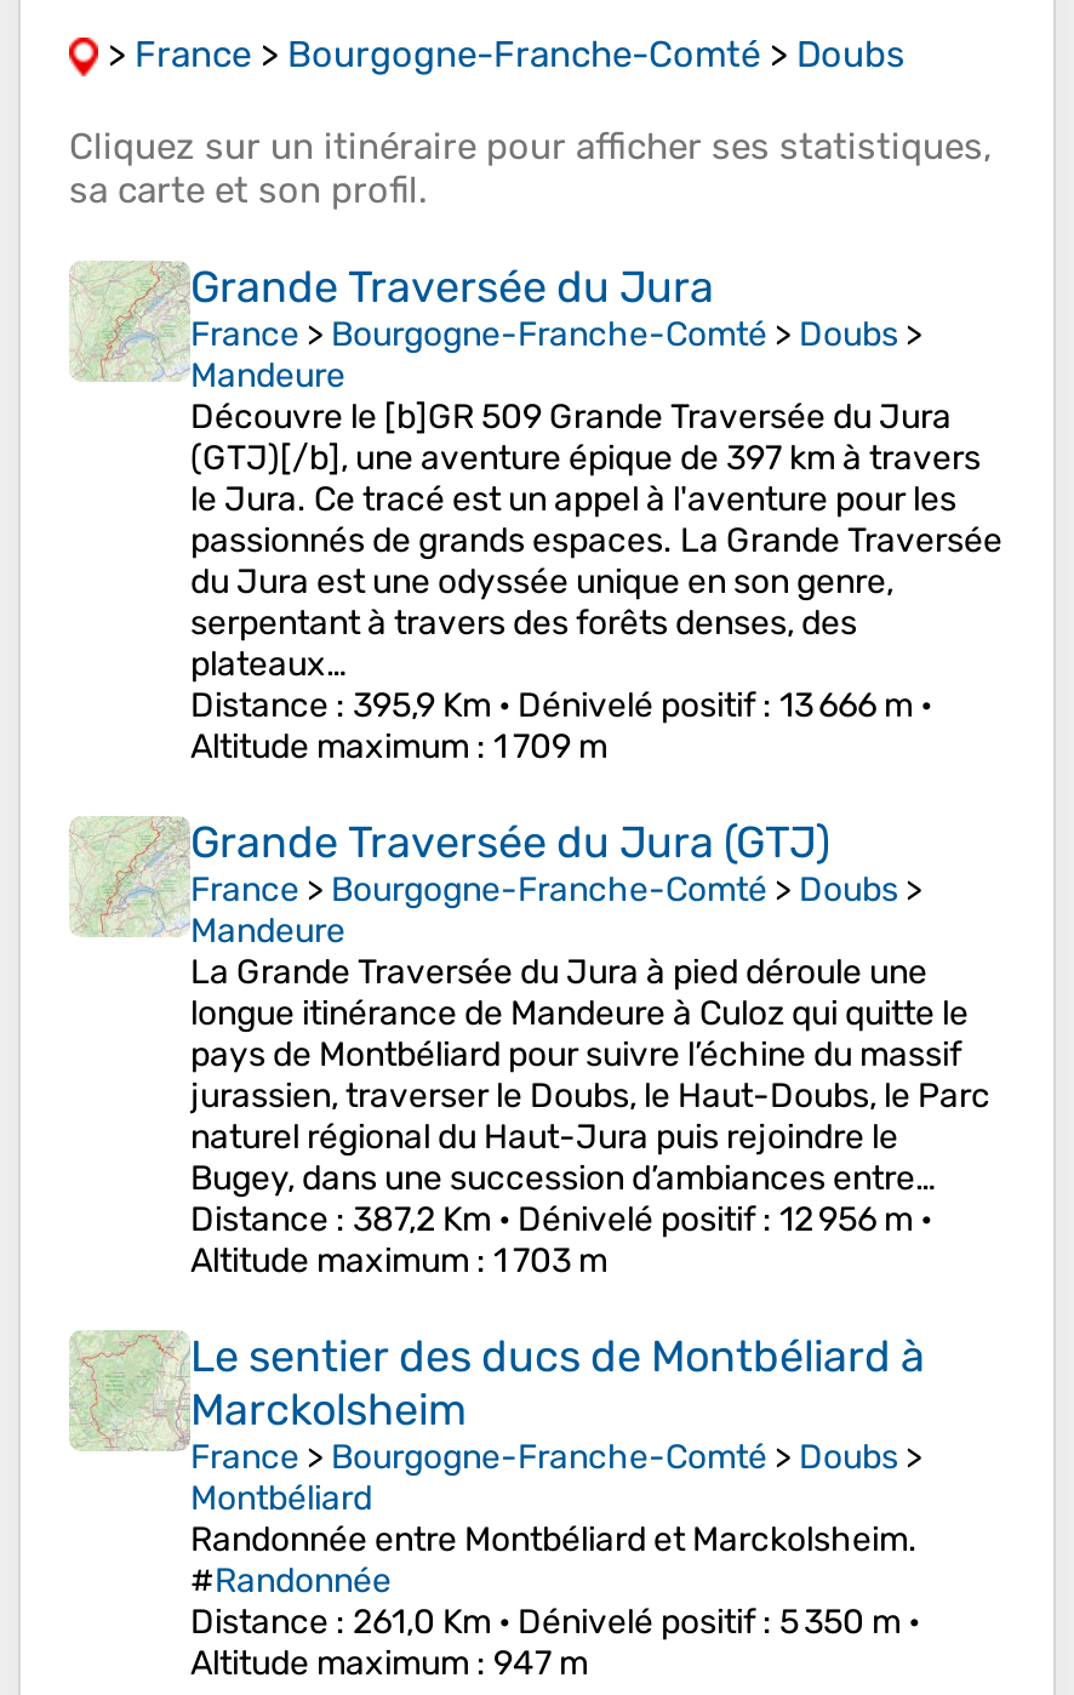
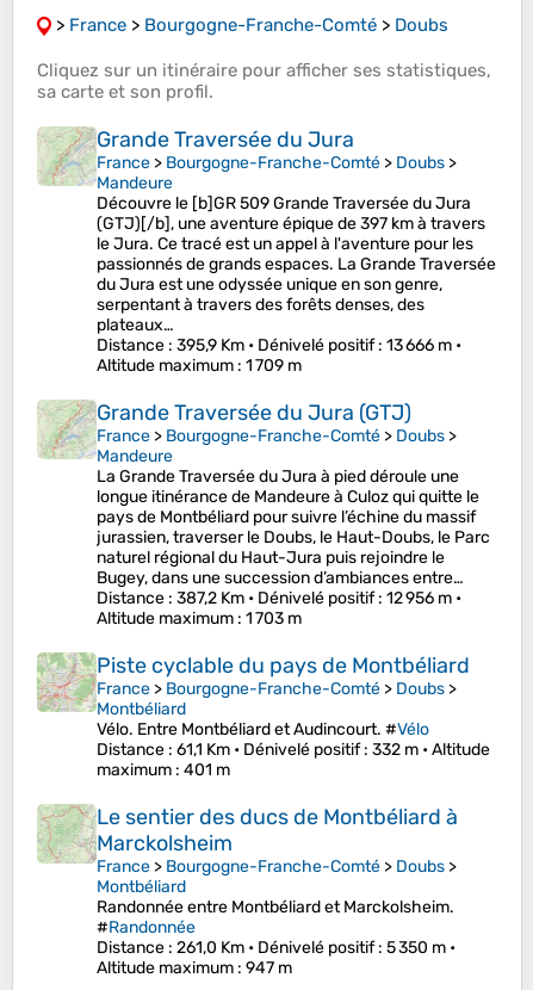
none -> [38,653,490,780] [image] | Piste cyclable du pays de Montbéliard | France > Bourgogne-Franche-Comté > Doubs > | Montbéliard | Vélo. Entre Montbéliard et Audincourt. #Vélo | Distance: 61,1 Km • Dénivelé positif: 332 m • Altitude | maximum: 401 m

